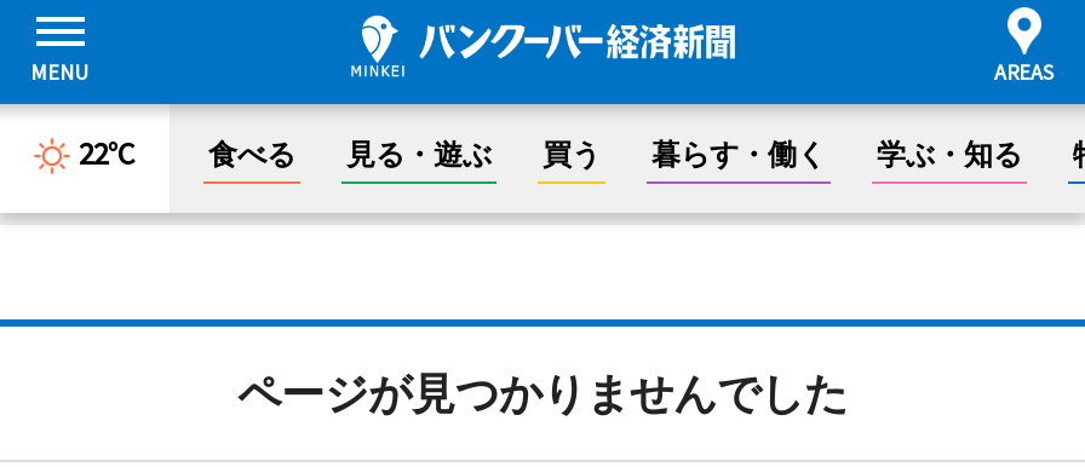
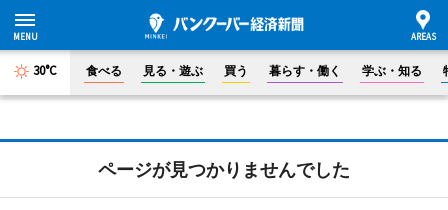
[79,134,137,175] 22°C -> [32,62,56,79] 30°C

